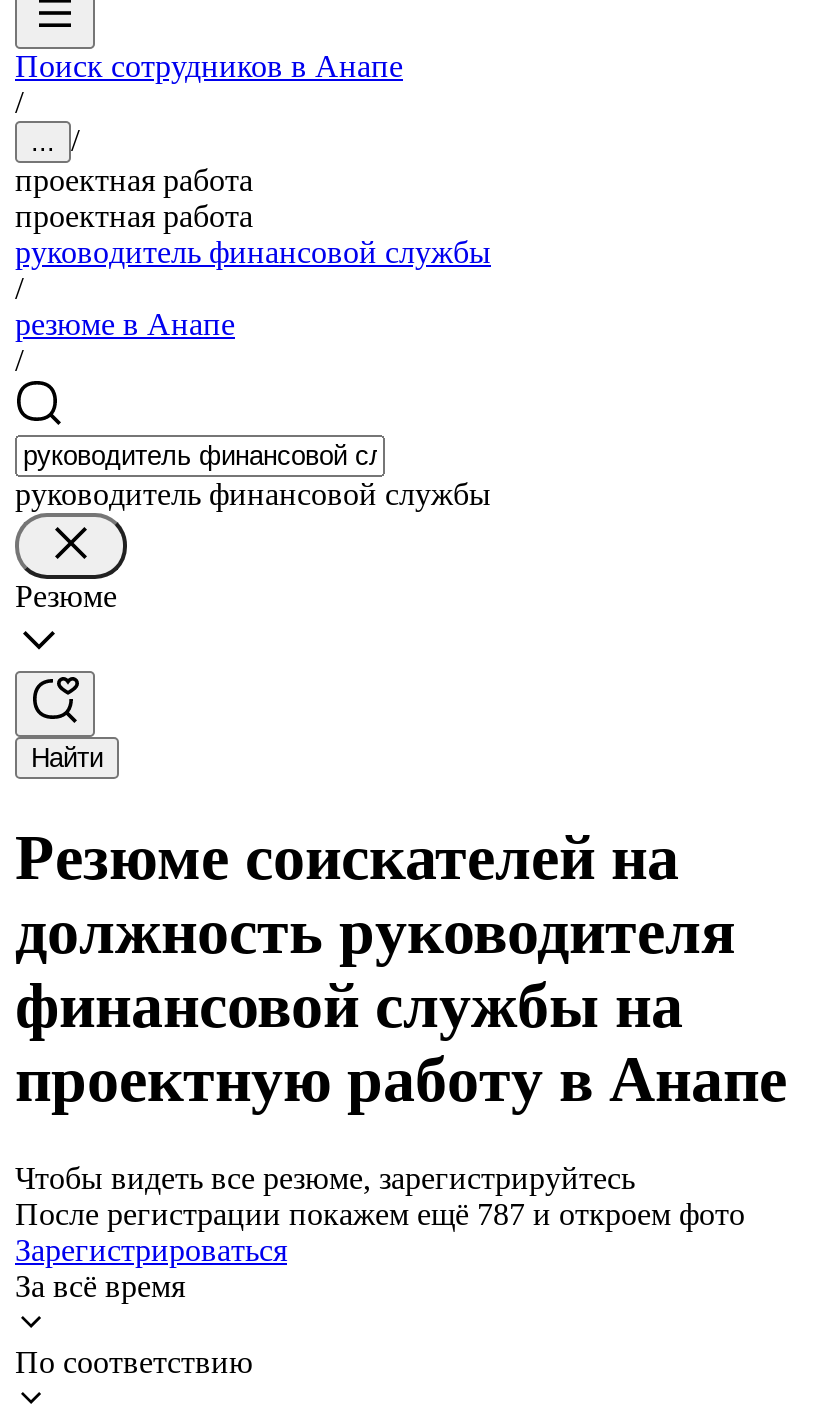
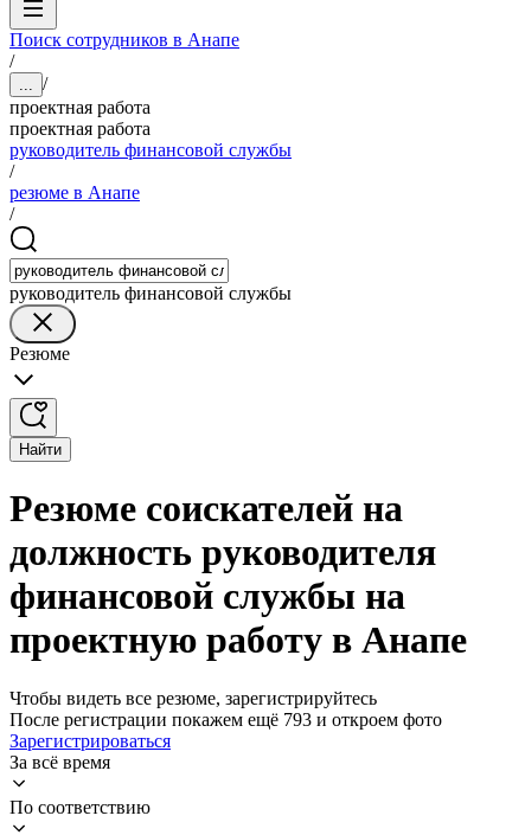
[15,1197,745,1231] После регистрации покажем ещё 787 и откроем фото -> [9,709,442,729] После регистрации покажем ещё 793 и откроем фото

